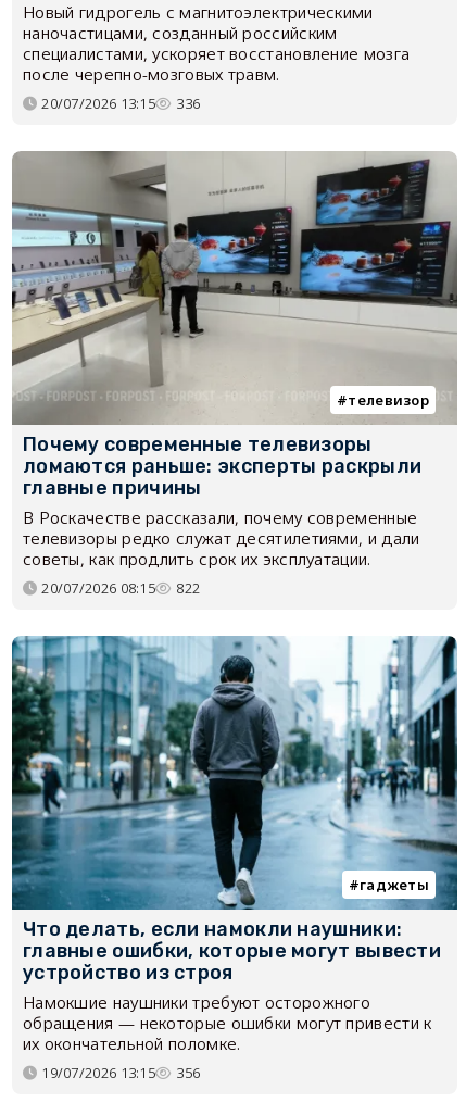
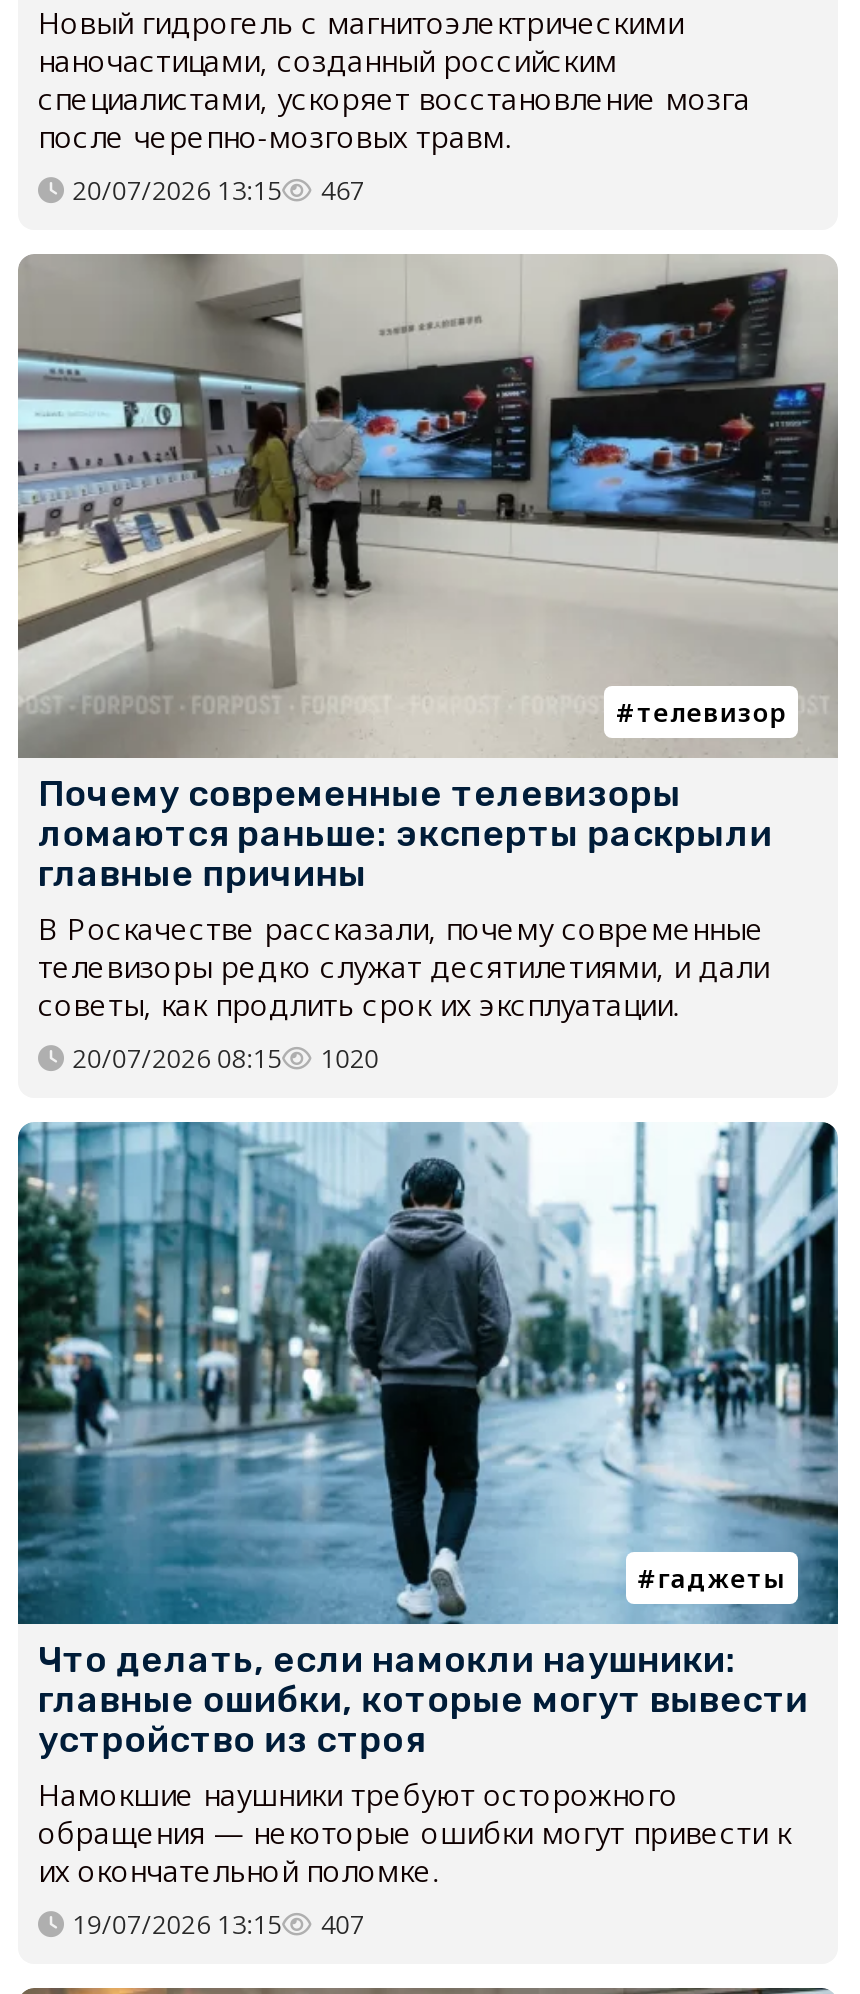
[42,93,200,113] 20/07/2026 13:15 336 -> [73,172,365,208] 20/07/2026 13:15 467
[42,578,200,597] 20/07/2026 08:15 822 -> [73,1039,379,1075] 20/07/2026 08:15 1020
[42,1063,200,1082] 19/07/2026 13:15 356 -> [73,1907,365,1943] 19/07/2026 13:15 407

